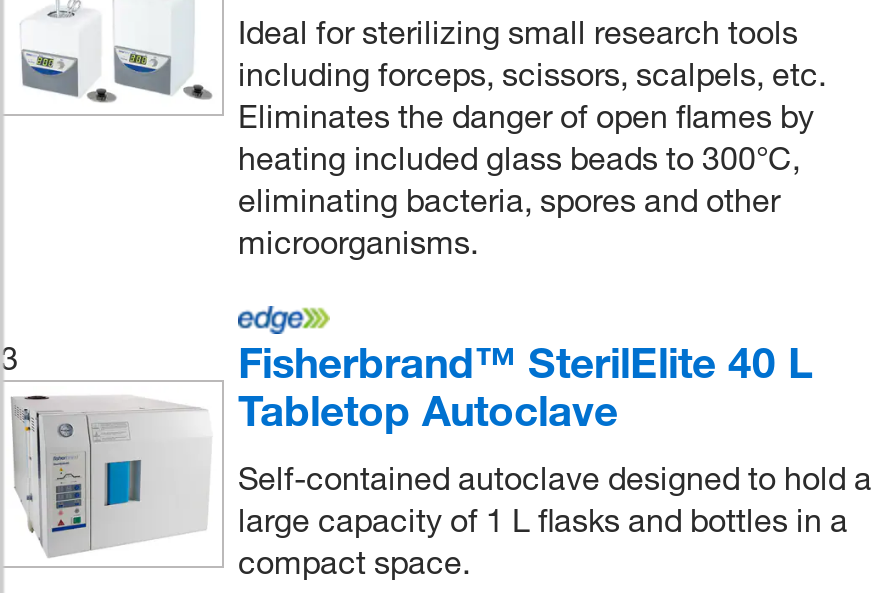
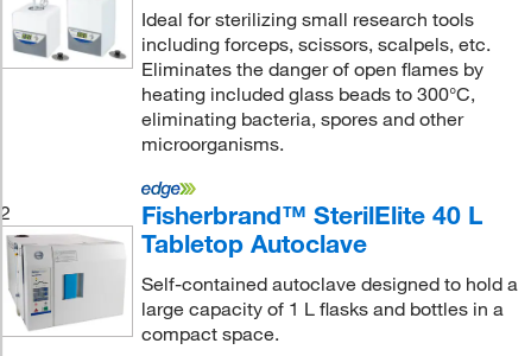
[0,338,18,378] 3 -> [0,201,11,224] 2

